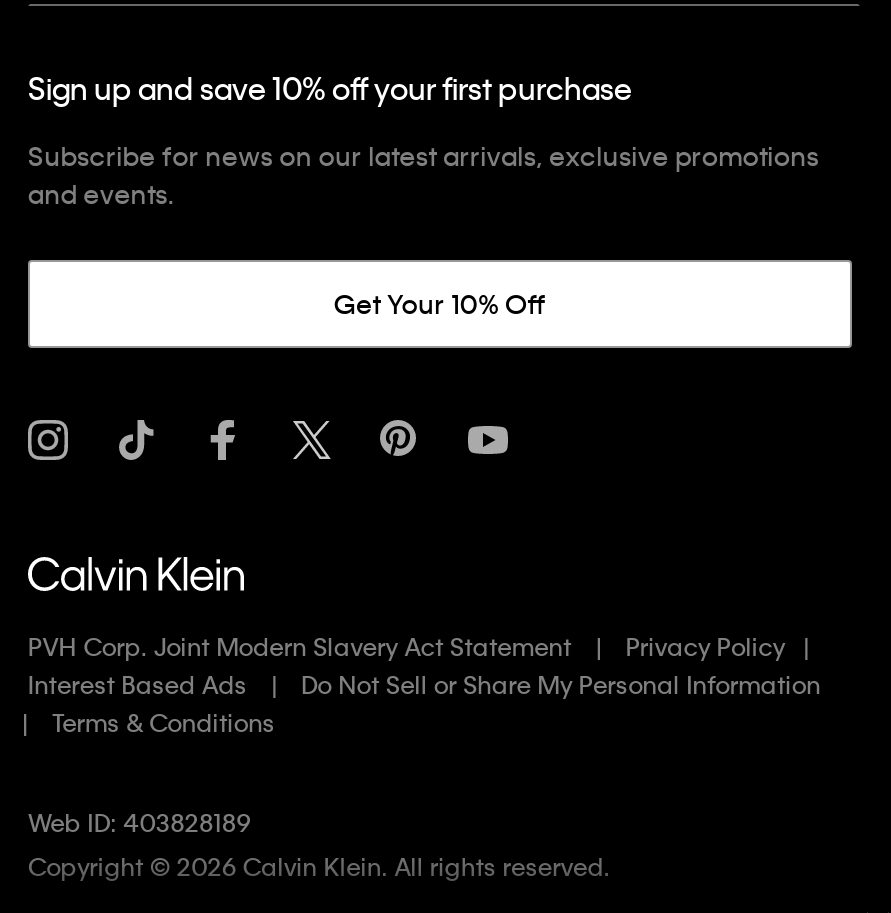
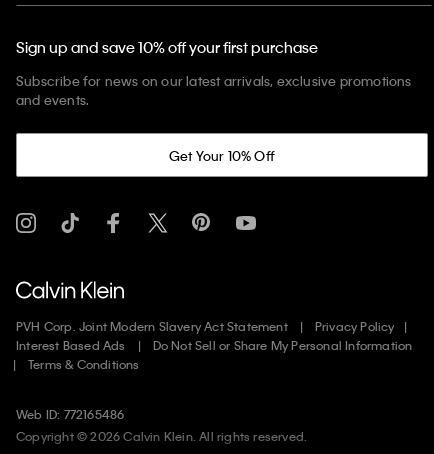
[28,806,251,838] Web ID: 403828189 -> [16,406,124,422] Web ID: 772165486

